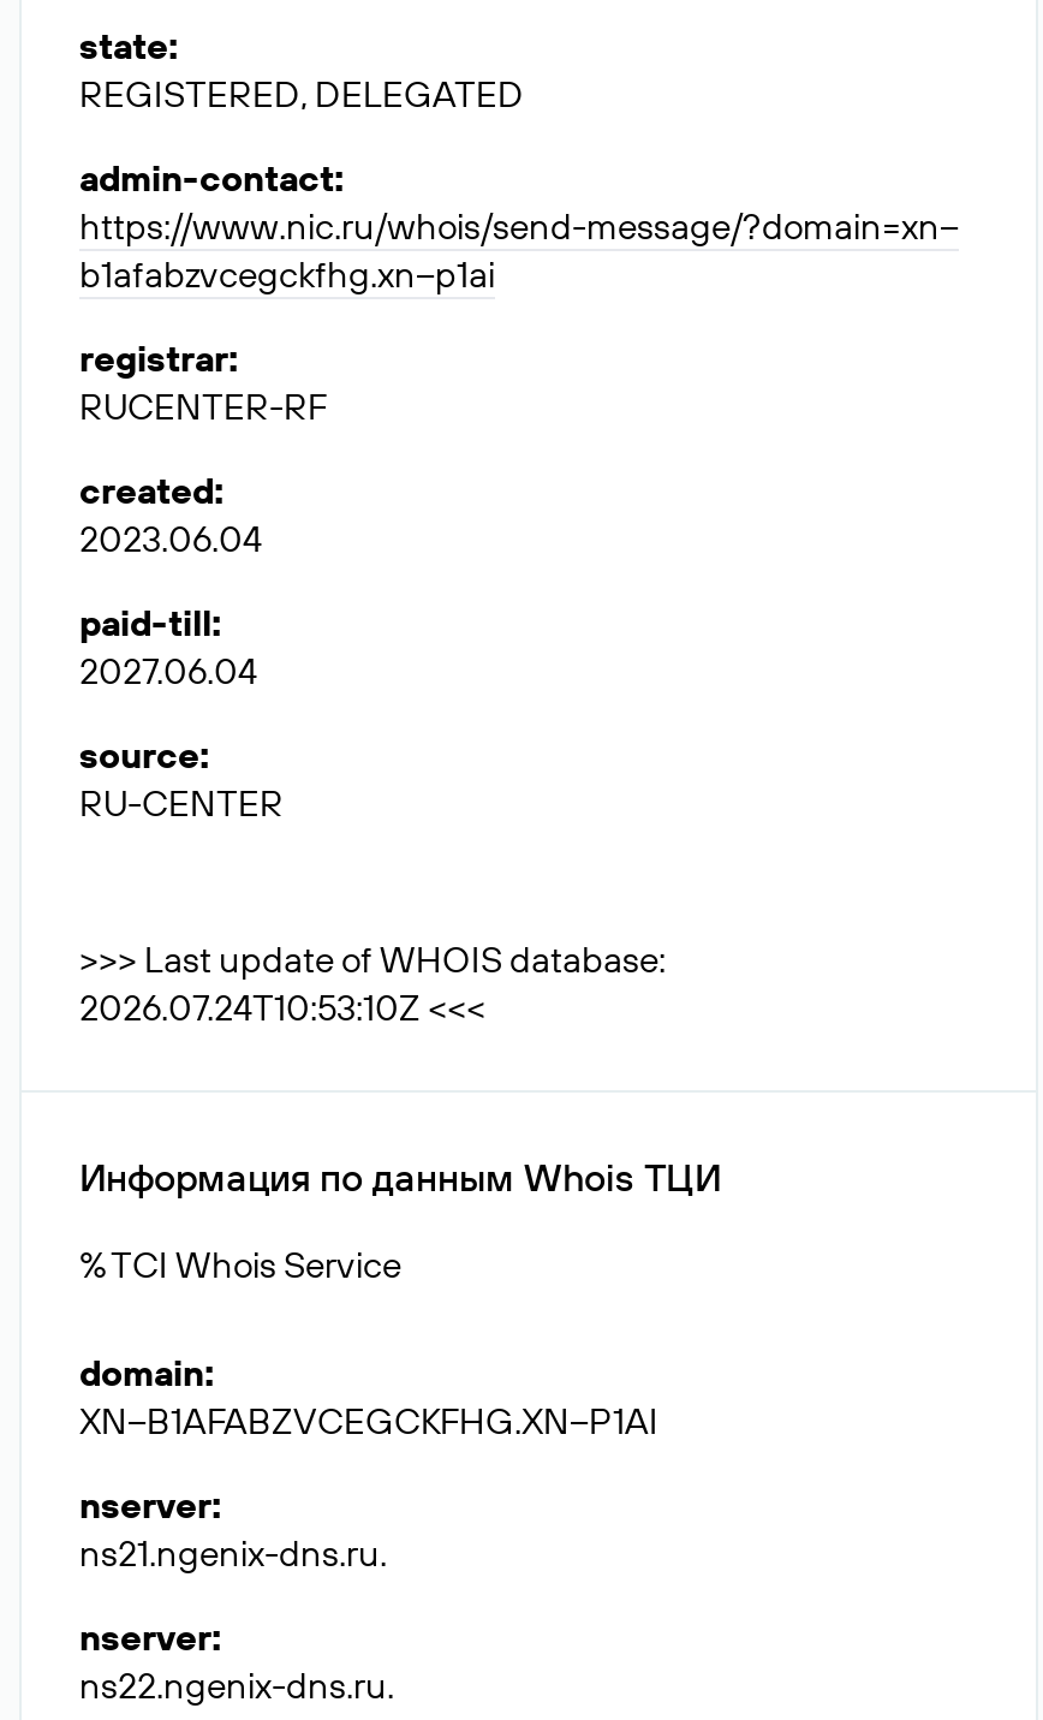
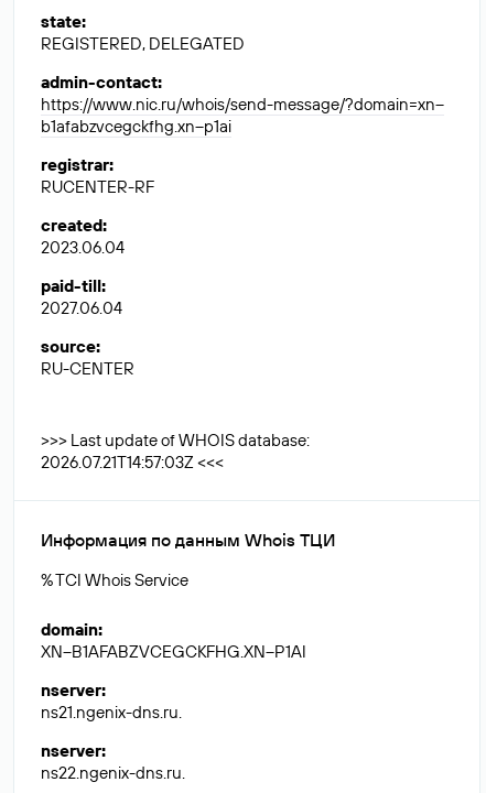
[79,984,485,1030] 2026.07.24T10:53:10Z <<< -> [41,452,224,472] 2026.07.21T14:57:03Z <<<

